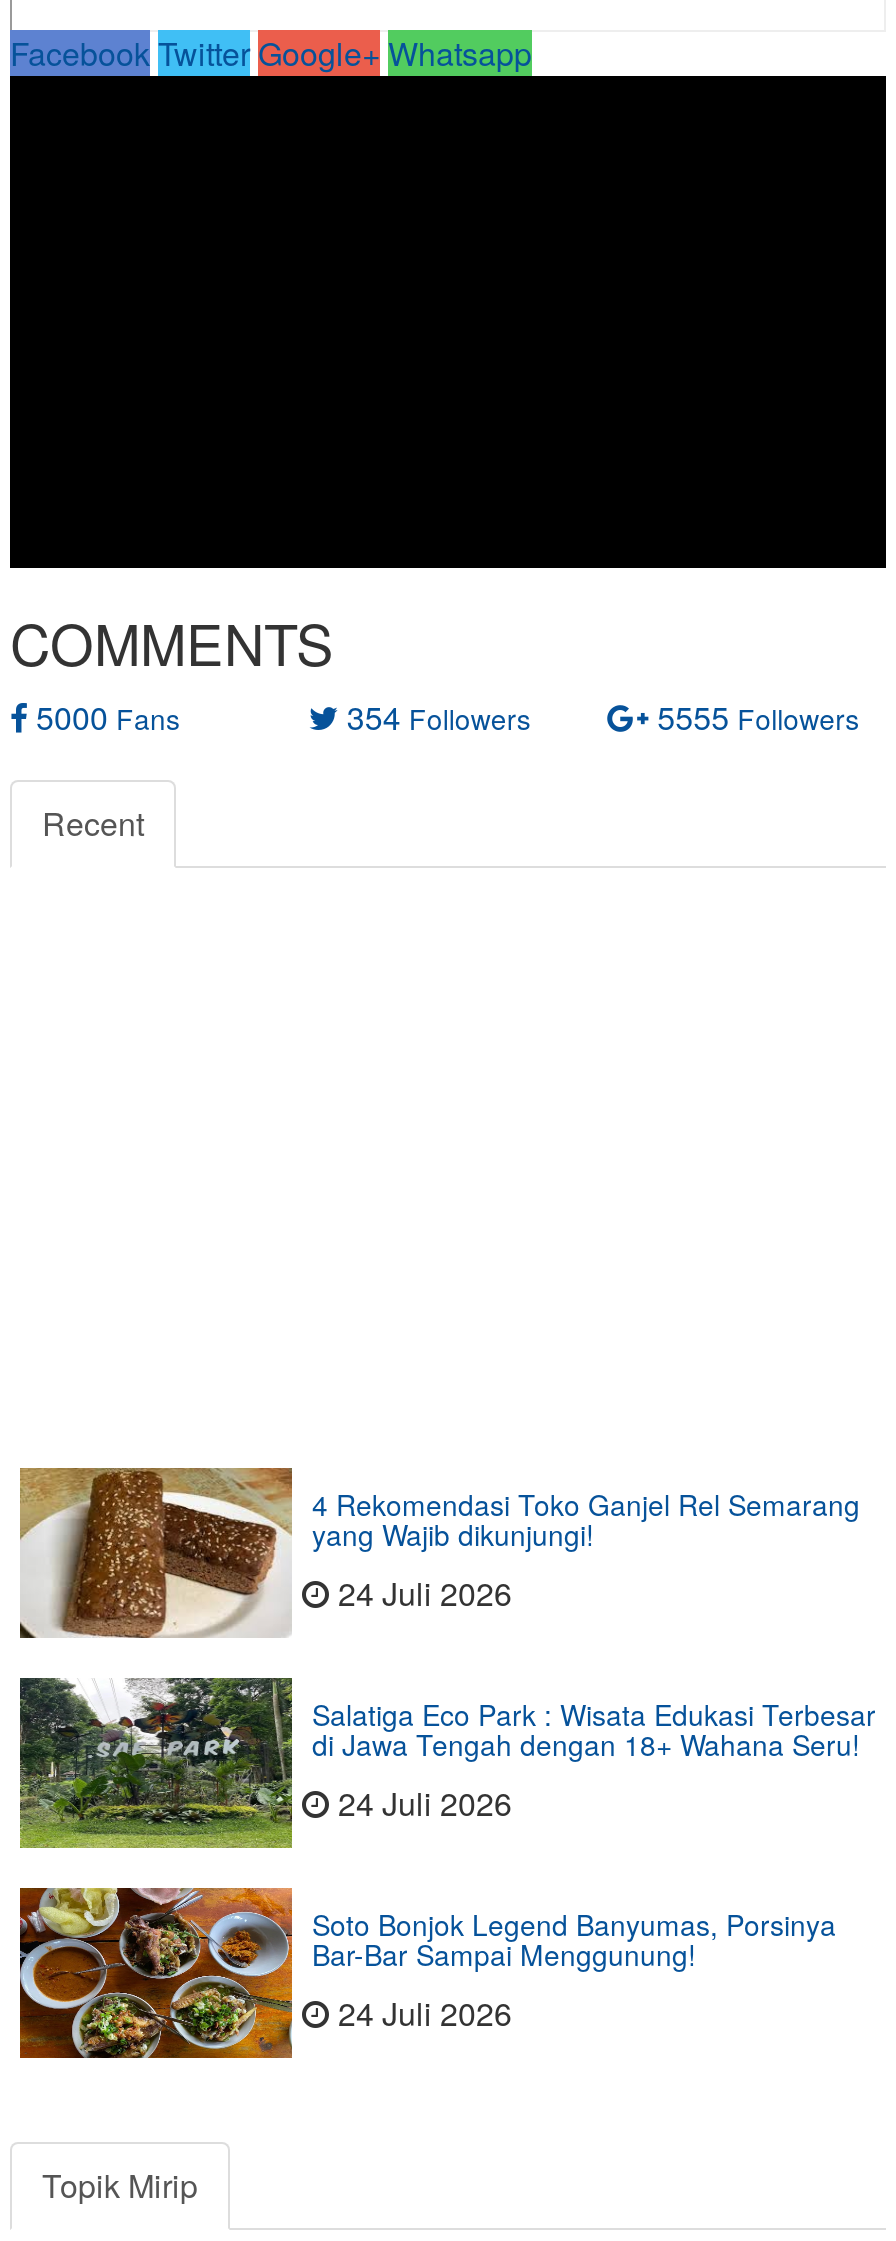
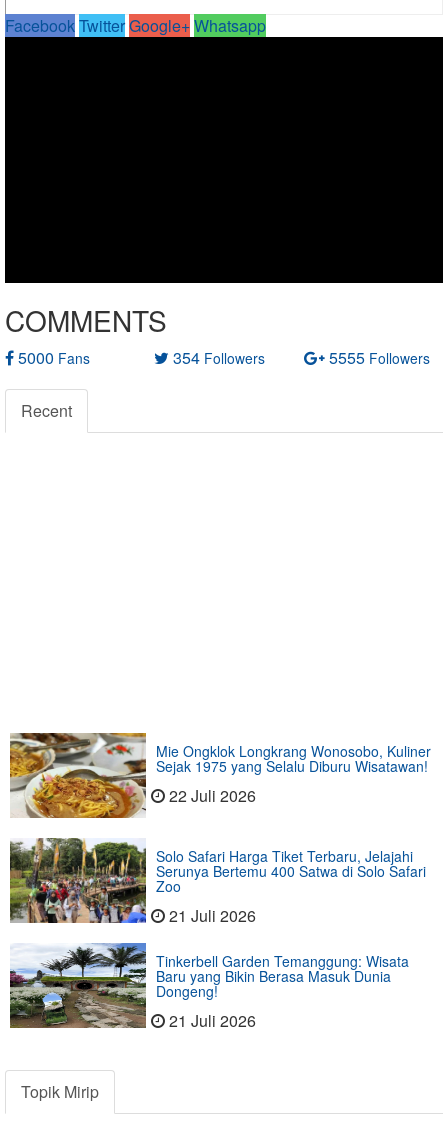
[18,1468,860,1640] [image] | 4 Rekomendasi Toko Ganjel Rel Semarang | yang Wajib dikunjungi! | 24 Juli 2026 -> [9,732,431,819] [image] | Mie Ongklok Longkrang Wonosobo, Kuliner | Sejak 1975 yang Selalu Diburu Wisatawan! | 22 Juli 2026
[18,1676,876,1850] [image] | Salatiga Eco Park : Wisata Edukasi Terbesar | di Jawa Tengah dengan 18+ Wahana Seru! | 24 Juli 2026 -> [9,837,426,927] [image] | Solo Safari Harga Tiket Terbaru, Jelajahi | Serunya Bertemu 400 Satwa di Solo Safari | Zoo | 21 Juli 2026
[18,1886,836,2060] [image] | Soto Bonjok Legend Banyumas, Porsinya | Bar-Bar Sampai Menggunung! | 24 Juli 2026 -> [9,942,409,1032] [image] | Tinkerbell Garden Temanggung: Wisata | Baru yang Bikin Berasa Masuk Dunia | Dongeng! | 21 Juli 2026

